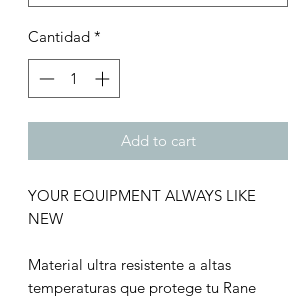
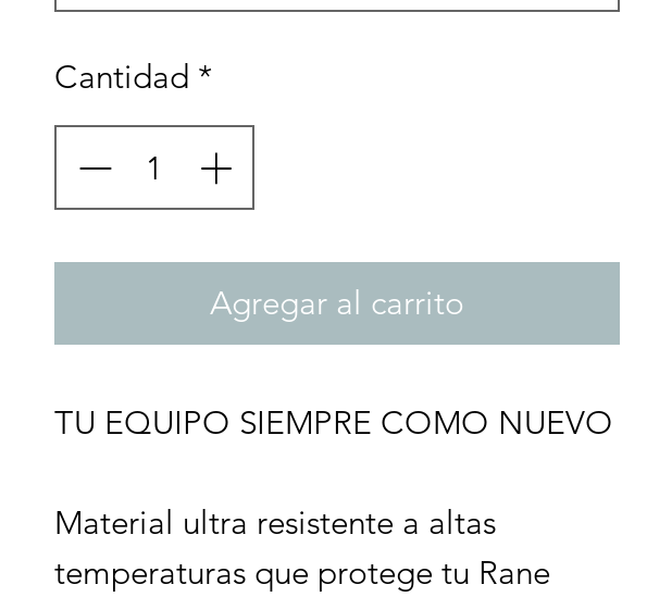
[120,131,195,150] Add to cart -> [210,282,464,323] Agregar al carrito
[28,186,256,228] YOUR EQUIPMENT ALWAYS LIKE | NEW -> [54,401,613,443] TU EQUIPO SIEMPRE COMO NUEVO

